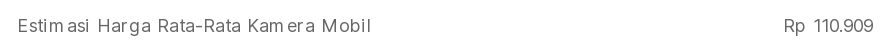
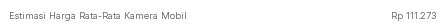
[783,14,873,36] Rp 110.909 -> [391,10,437,21] Rp 111.273

